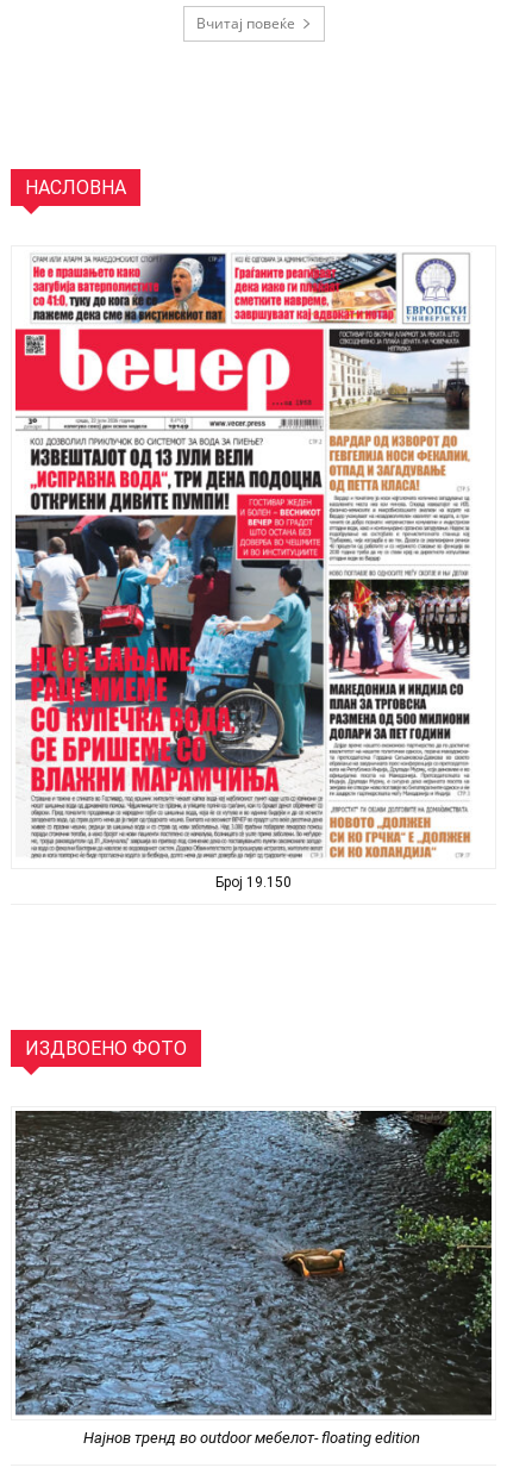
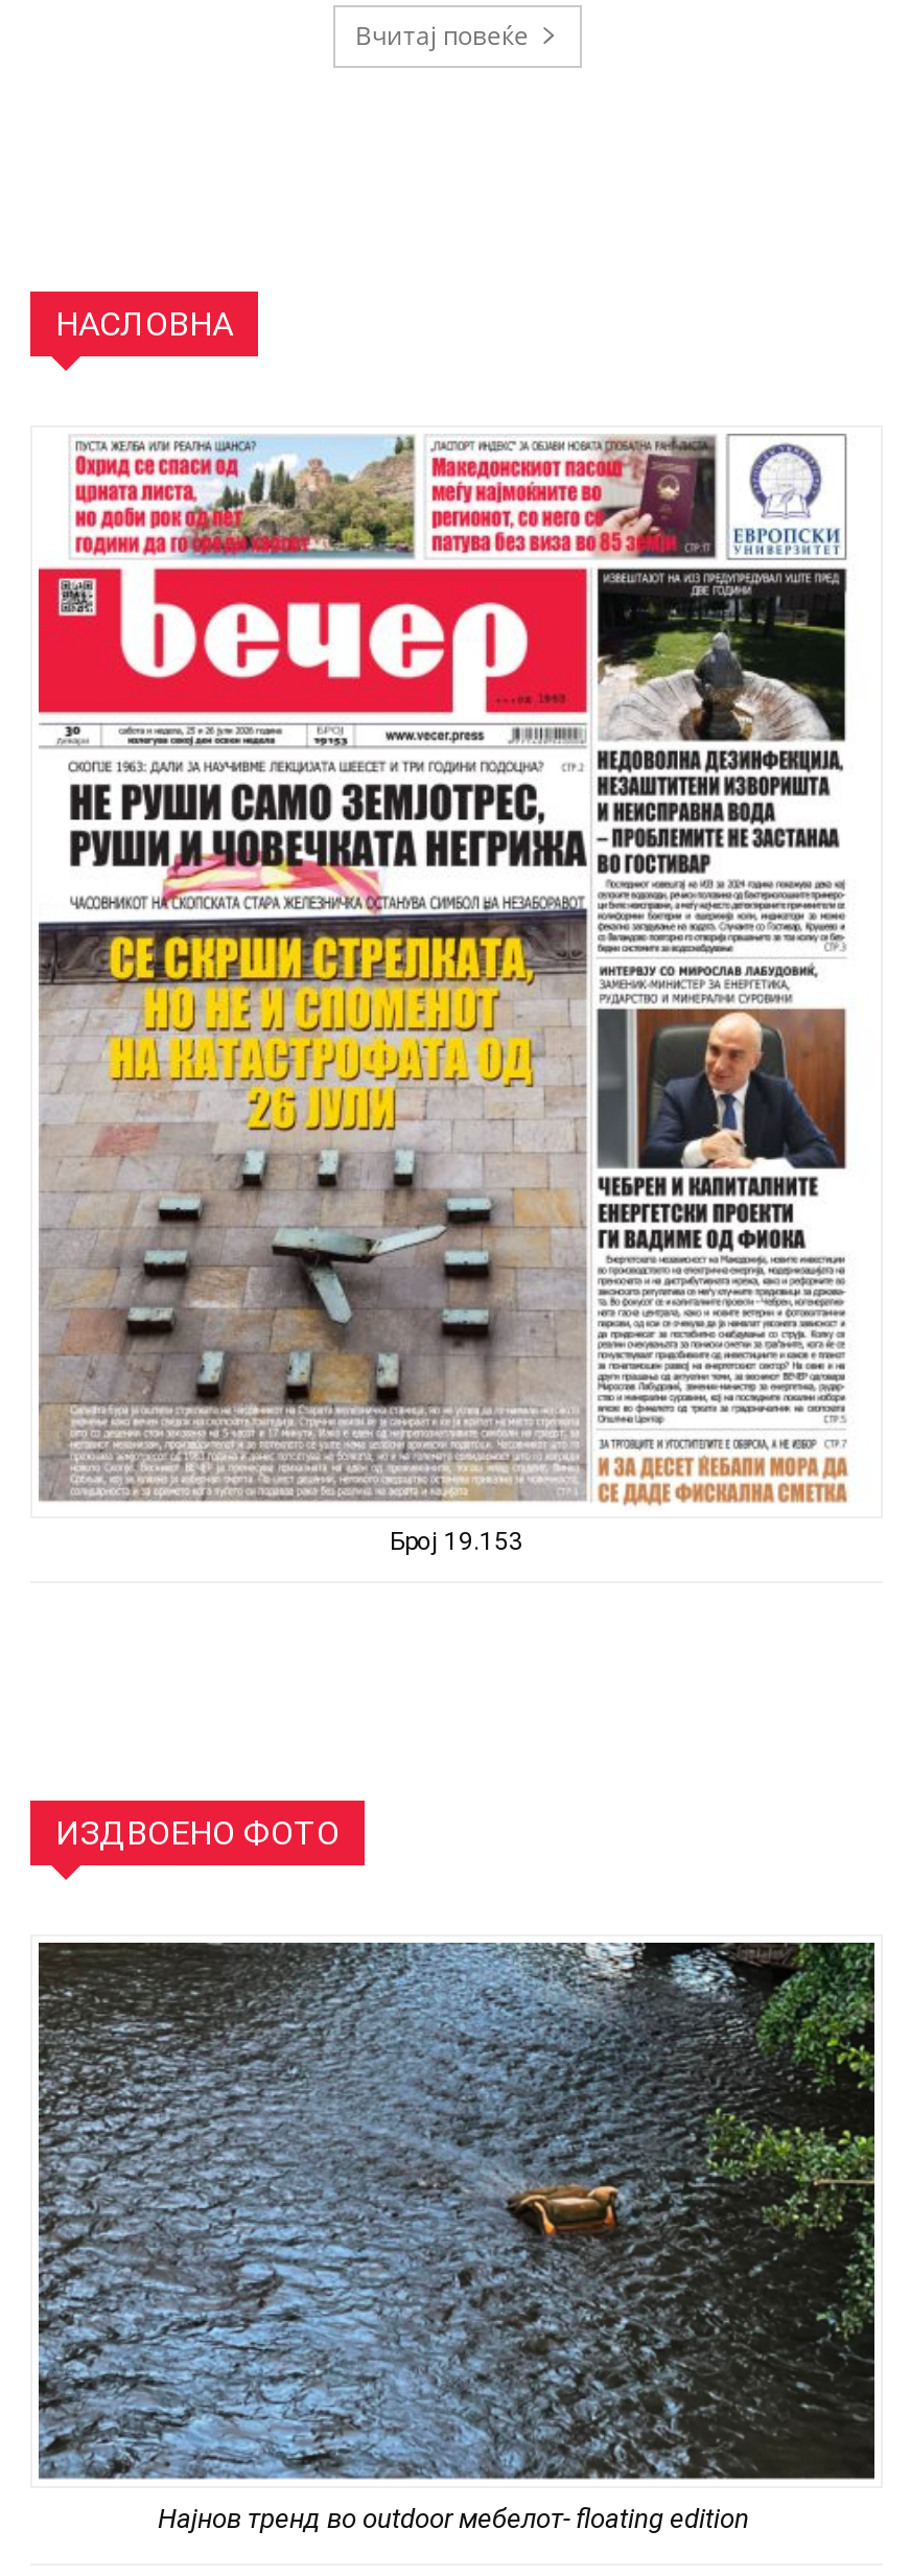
[14,251,476,890] [image] | Број 19.150 -> [37,434,849,1557] [image] | Број 19.153

